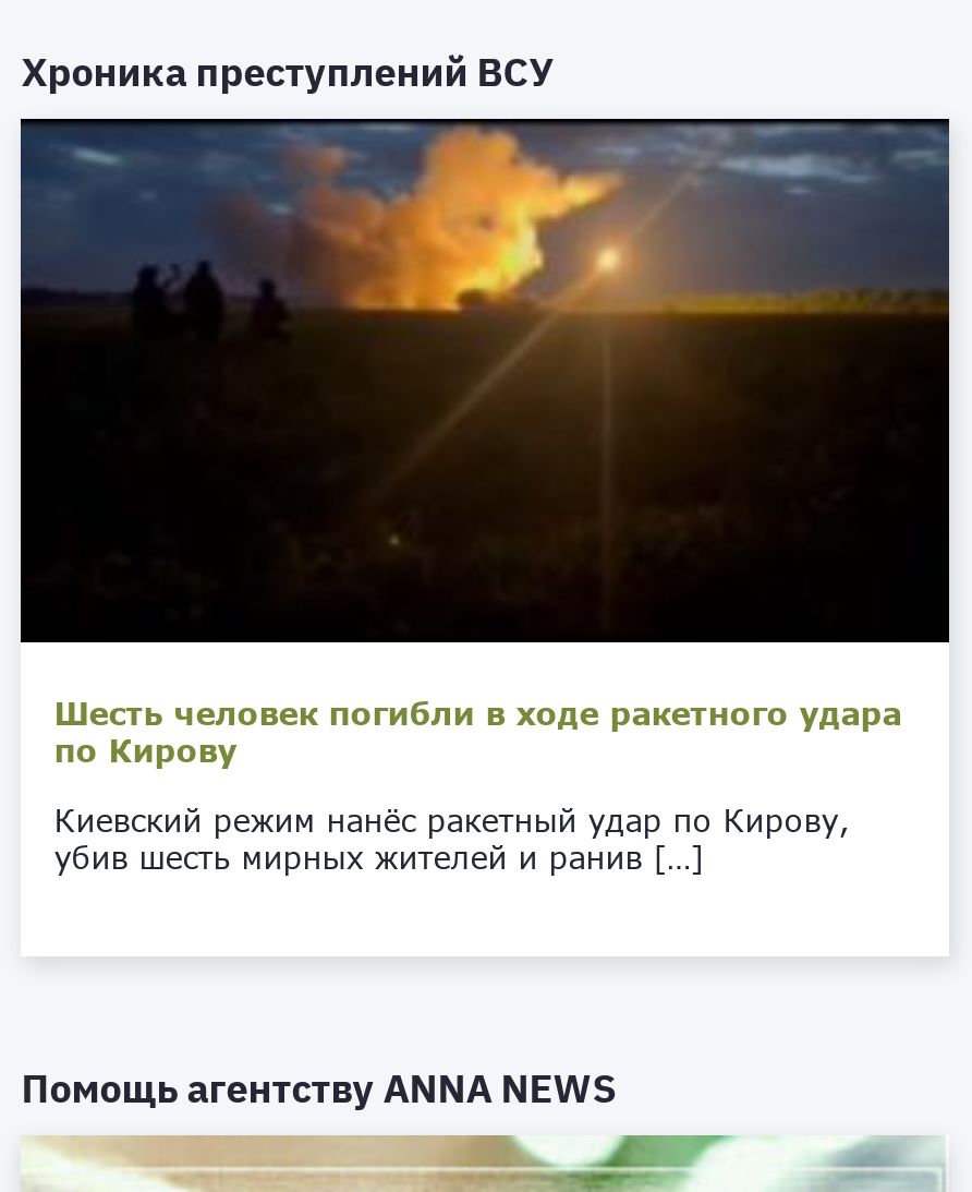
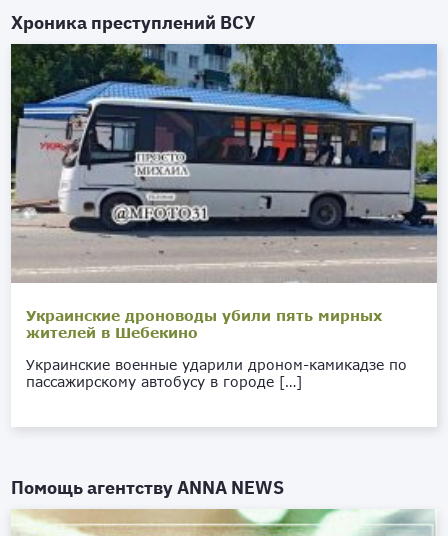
[19,117,951,768] [image] | Шесть человек погибли в ходе ракетного удара | по Кирову -> [10,43,438,341] [image] | Украинские дроноводы убили пять мирных | жителей в Шебекино
[54,800,849,875] Киевский режим нанёс ракетный удар по Кирову, | убив шесть мирных жителей и ранив […] -> [26,356,407,390] Украинские военные ударили дроном-камикадзе по | пассажирскому автобусу в городе […]

